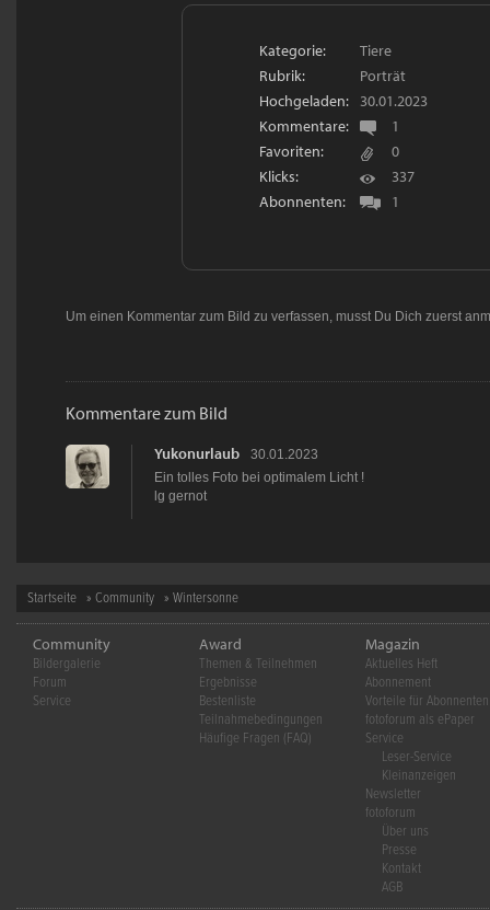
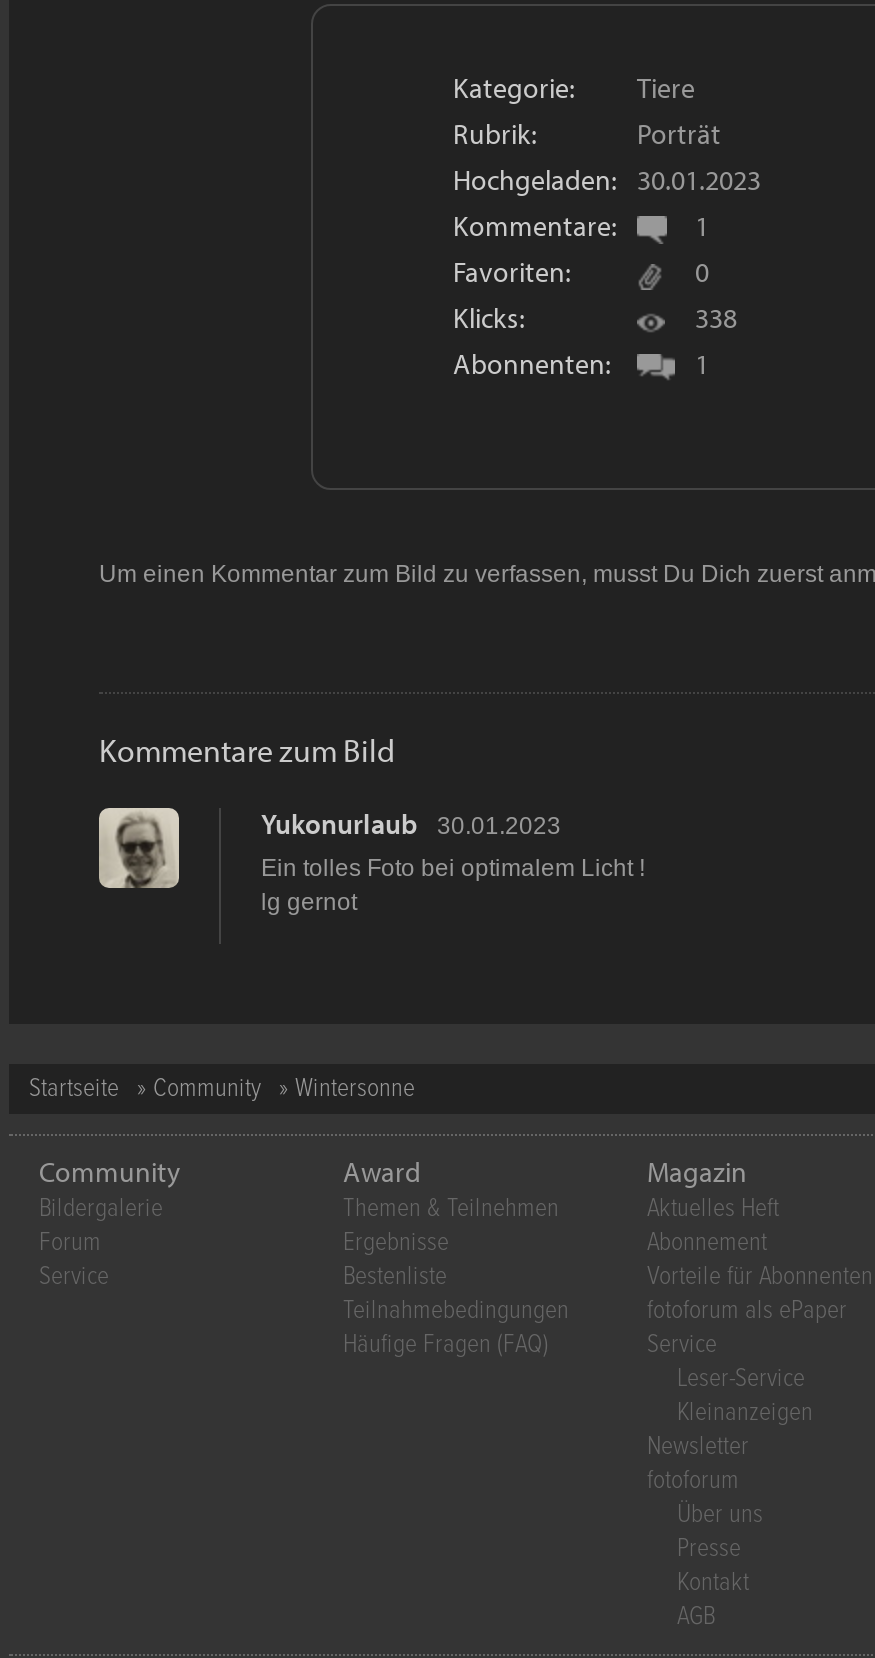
[392,167,415,187] 337 -> [695,301,737,337] 338

